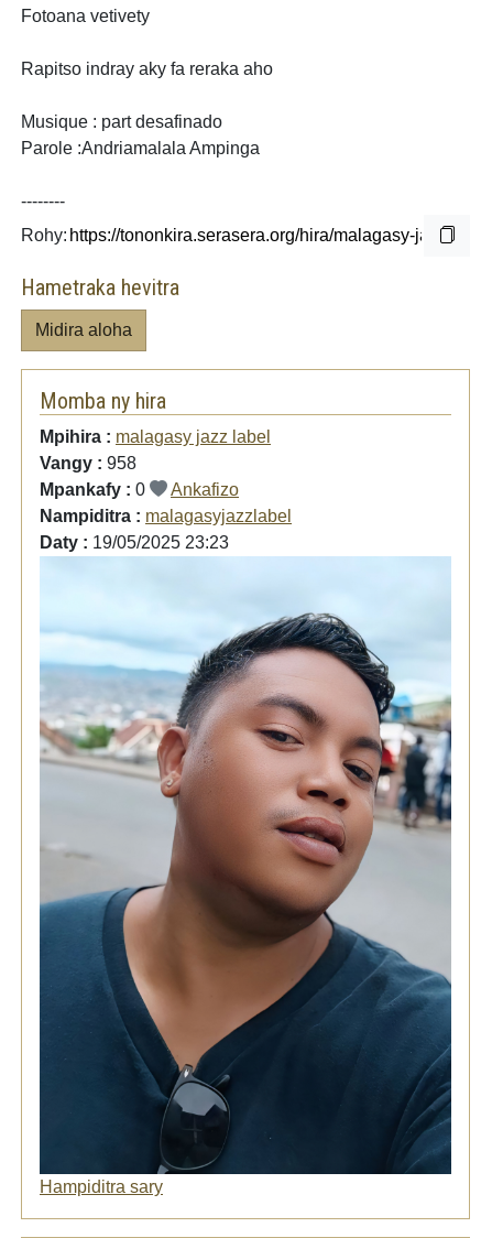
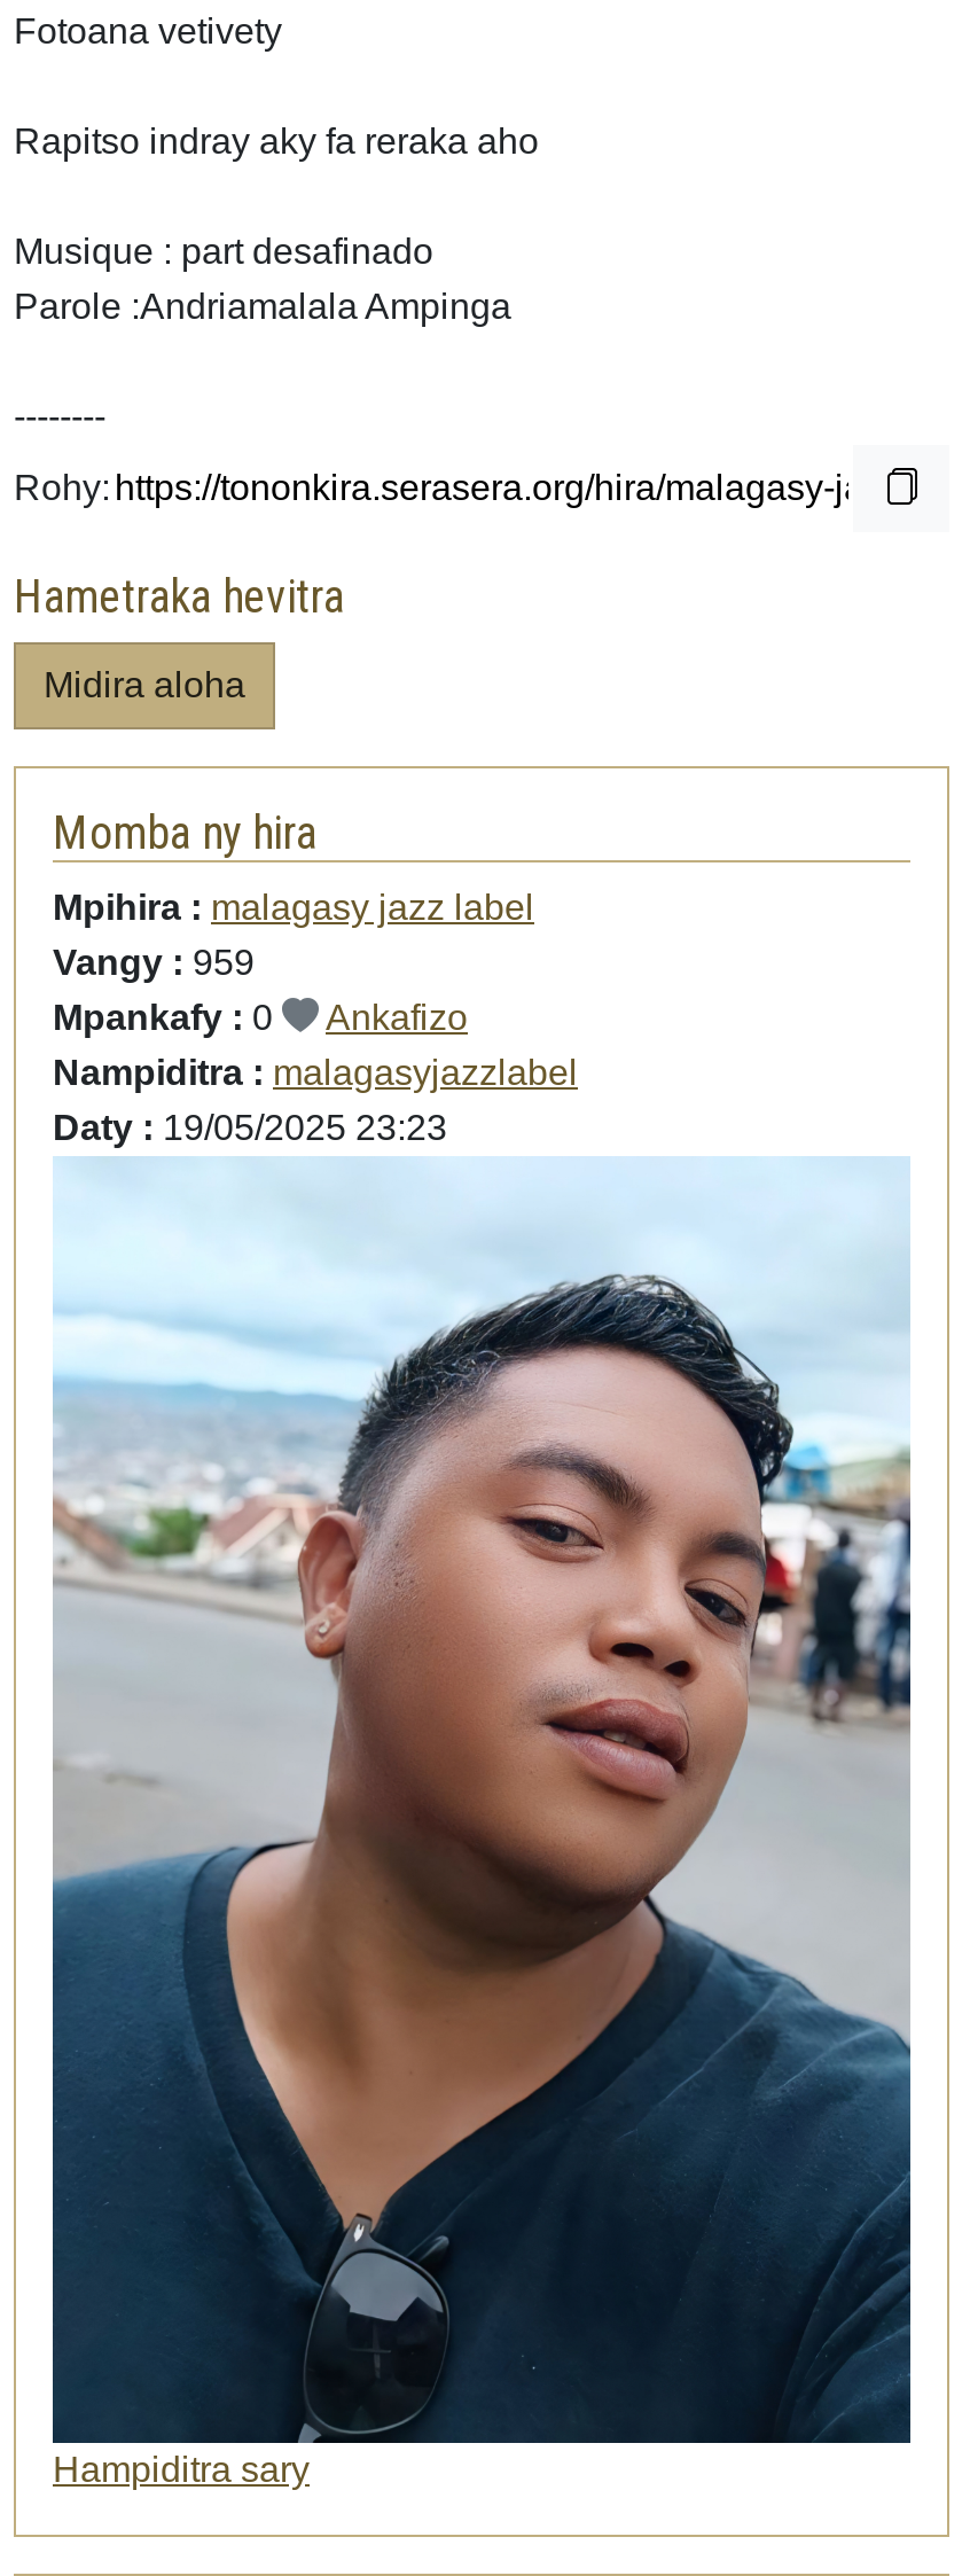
[40,454,136,472] Vangy : 958 -> [53,943,255,982] Vangy : 959

